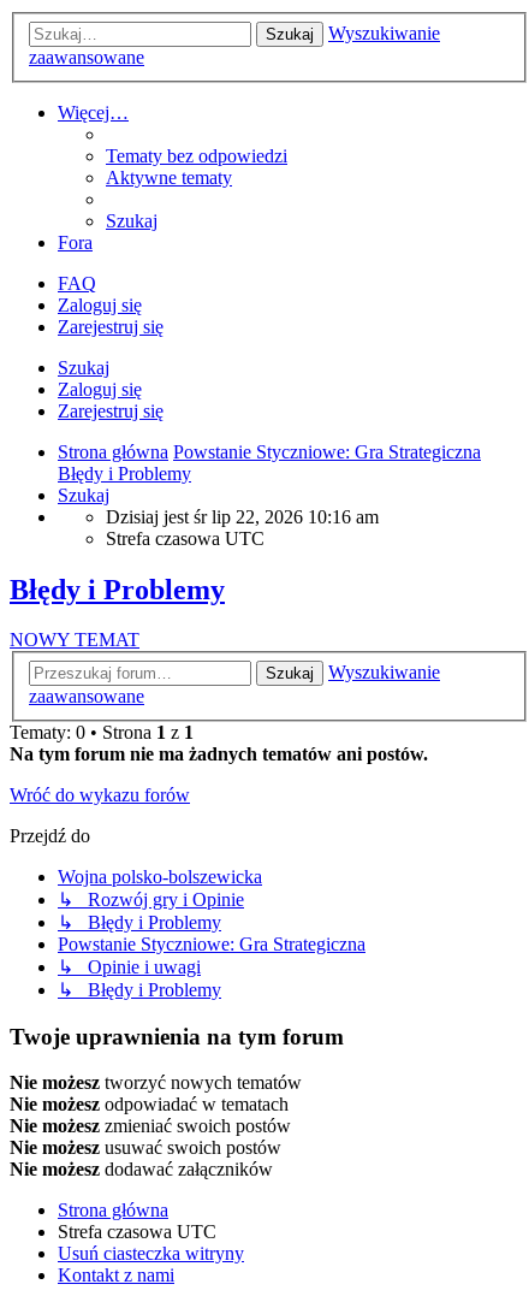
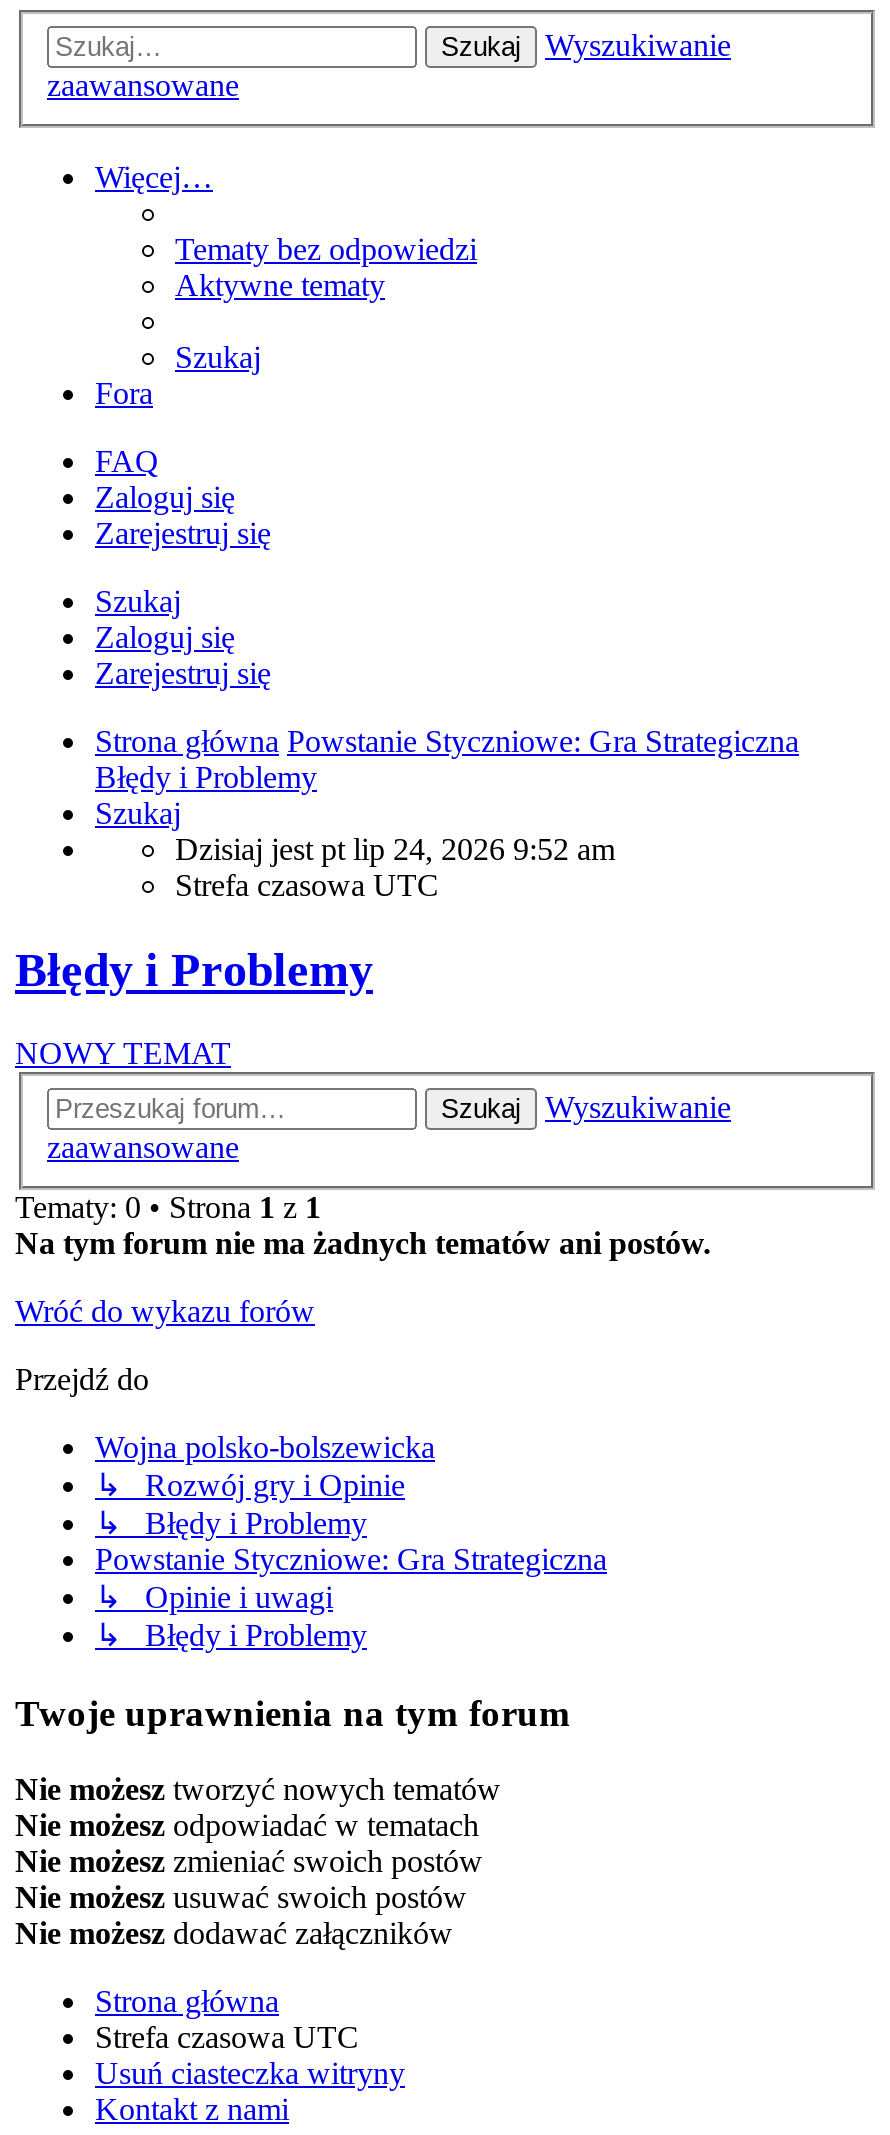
[106,506,379,527] Dzisiaj jest śr lip 22, 2026 10:16 am -> [175,831,615,865] Dzisiaj jest pt lip 24, 2026 9:52 am

